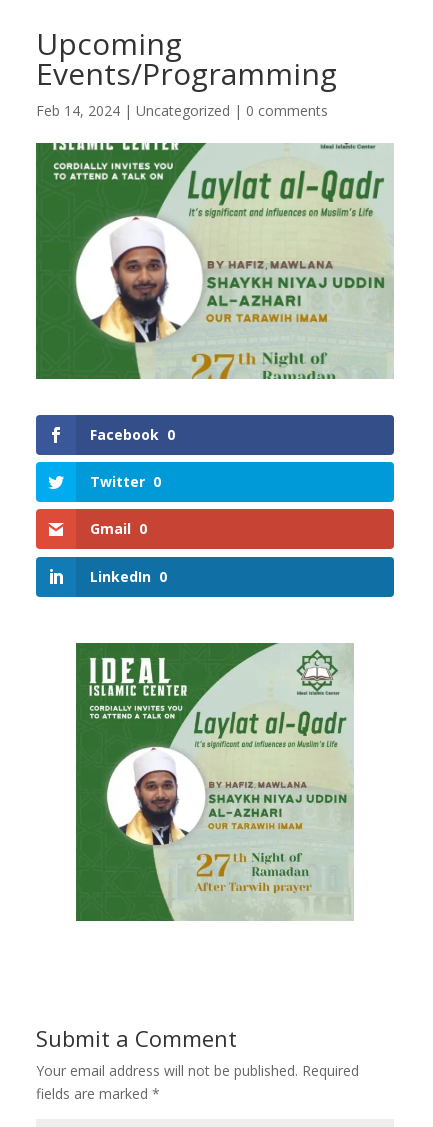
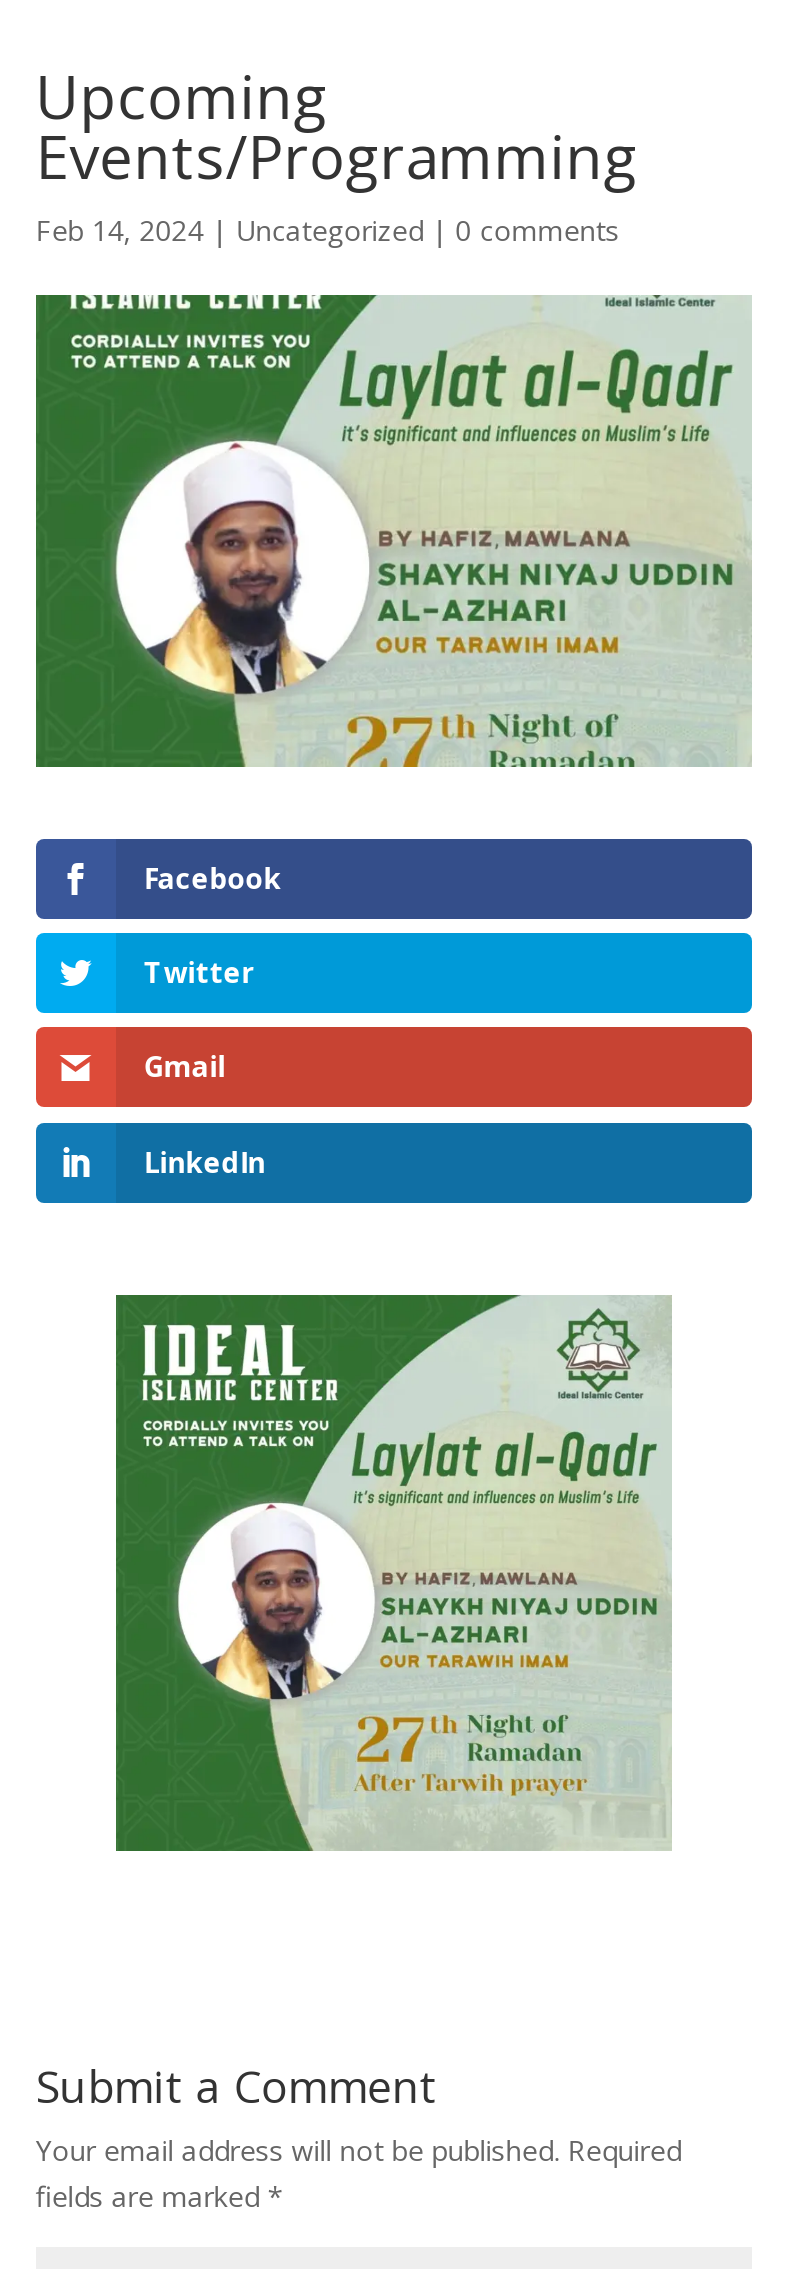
[90,425,175,444] Facebook 0 -> [144,859,282,897] Facebook
[90,472,161,491] Twitter 0 -> [144,953,254,991] Twitter
[90,519,147,538] Gmail 0 -> [144,1048,226,1086] Gmail
[90,566,167,585] LinkedIn 0 -> [144,1142,266,1180] LinkedIn

